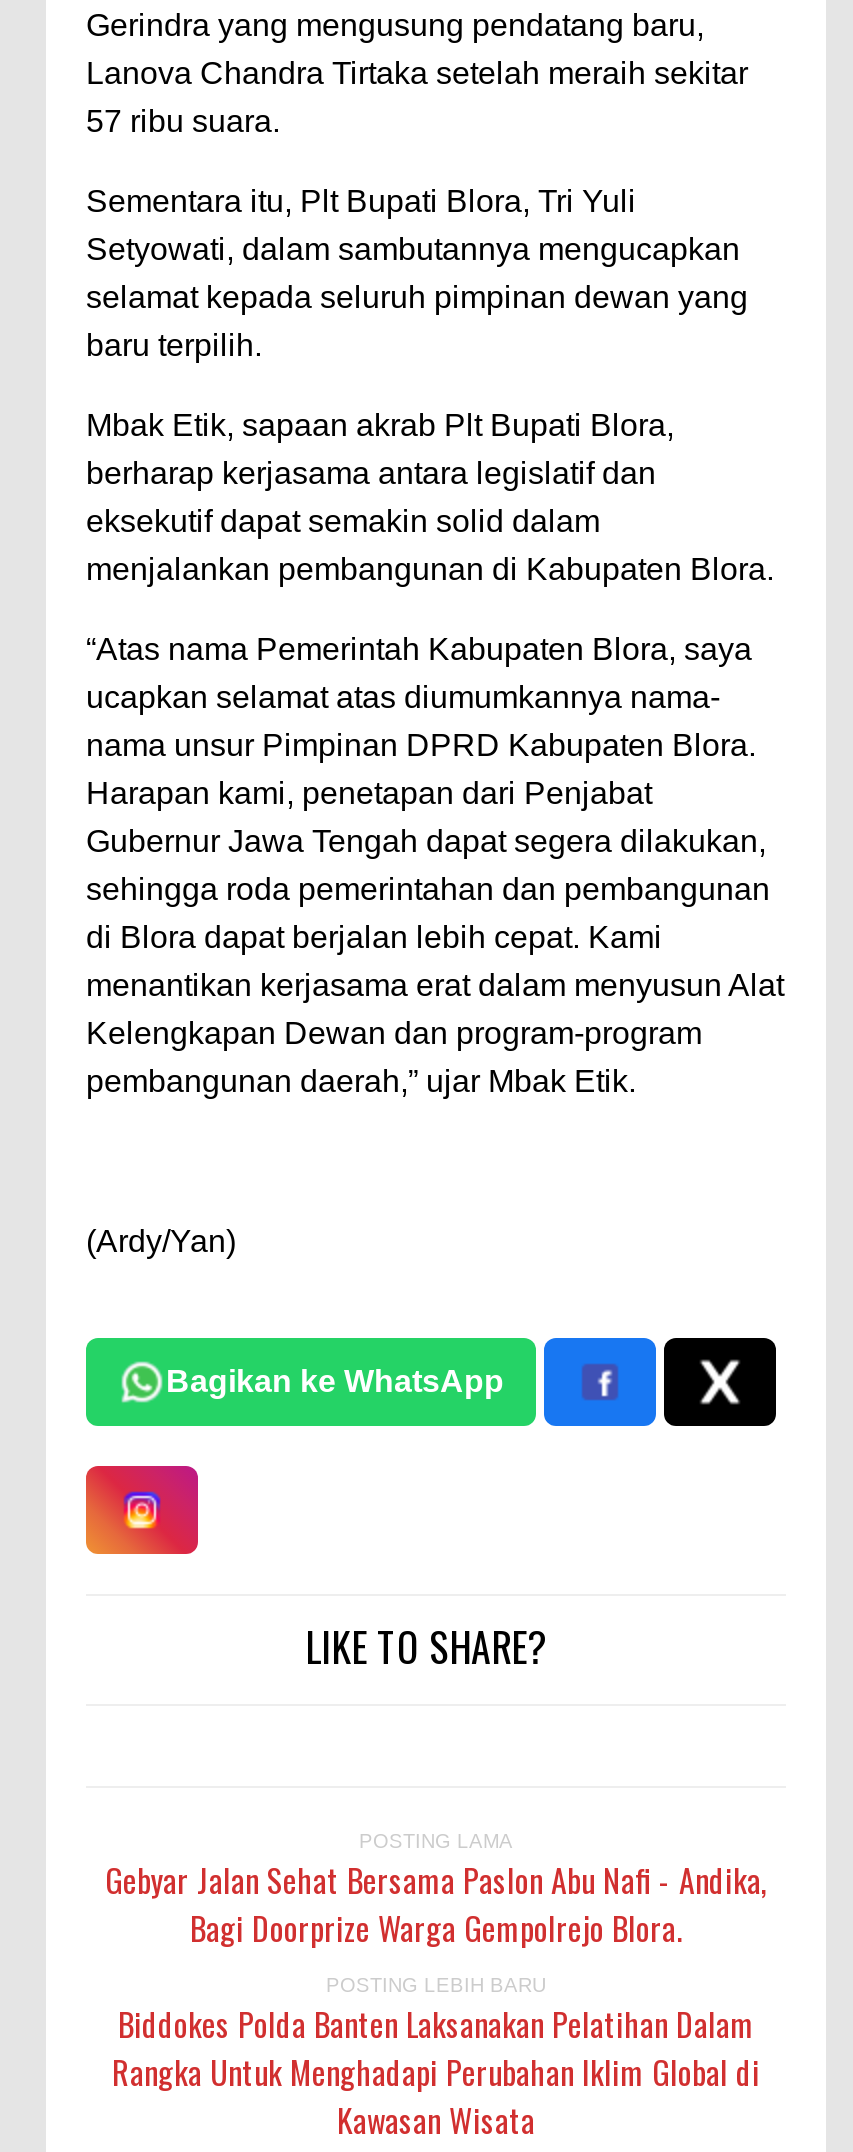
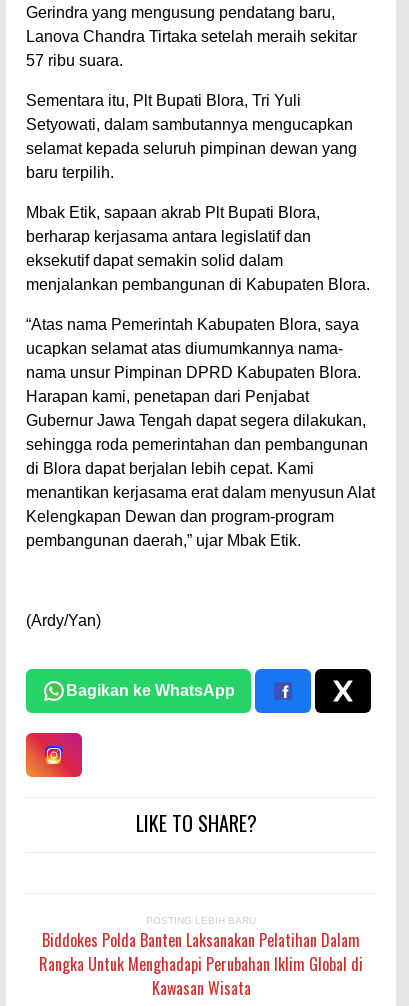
[105,1829,767,1951] POSTING LAMA | Gebyar Jalan Sehat Bersama Paslon Abu Nafi - Andika, | Bagi Doorprize Warga Gempolrejo Blora. -> none

